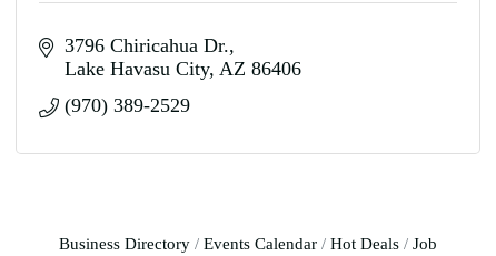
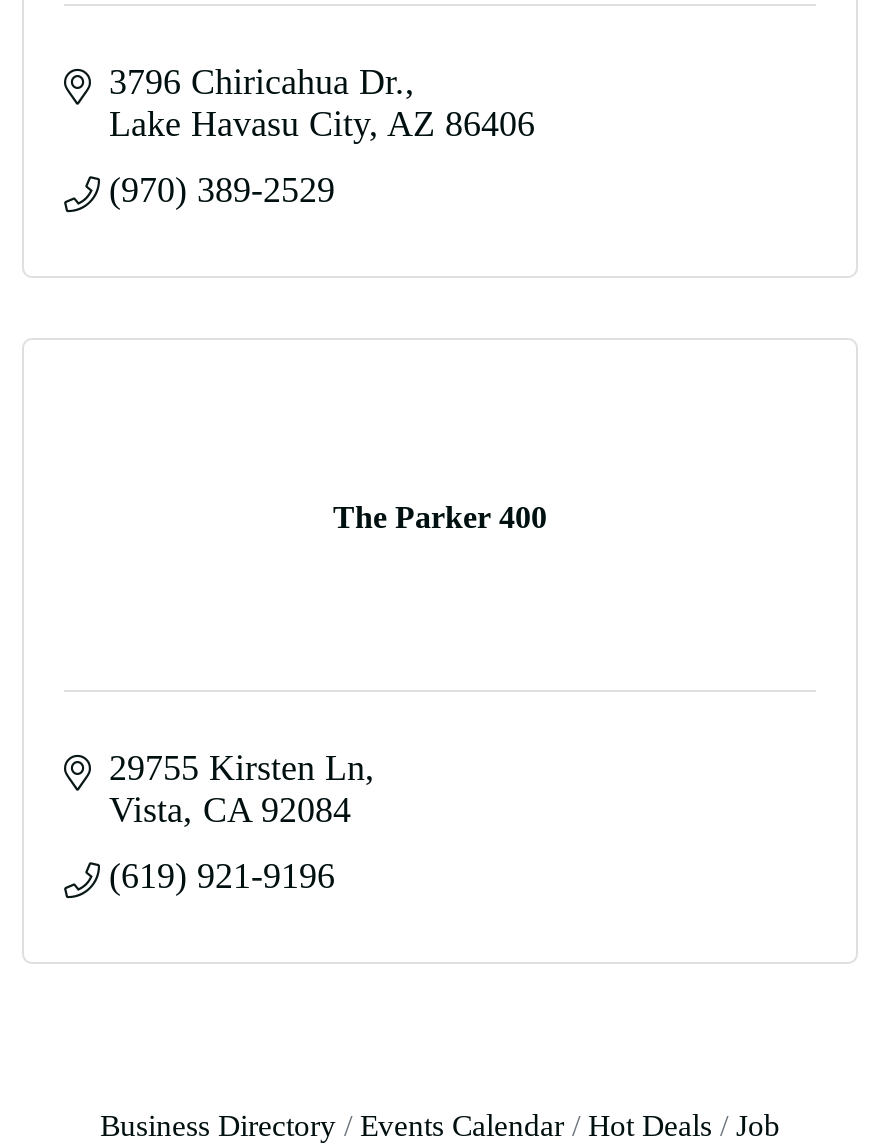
none -> [109,748,365,896] 29755 Kirsten Ln | Vista CA 92084 | (619) 921-9196
none -> [333,499,547,533] The Parker 400

